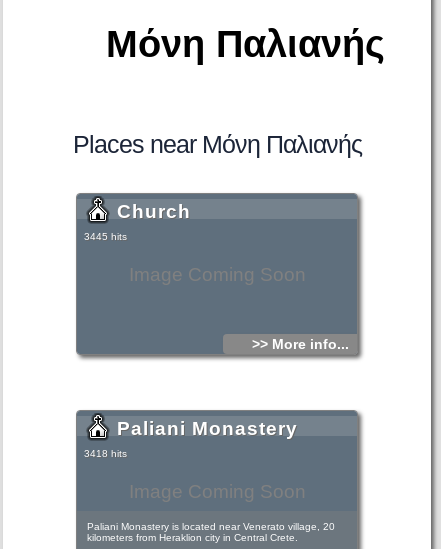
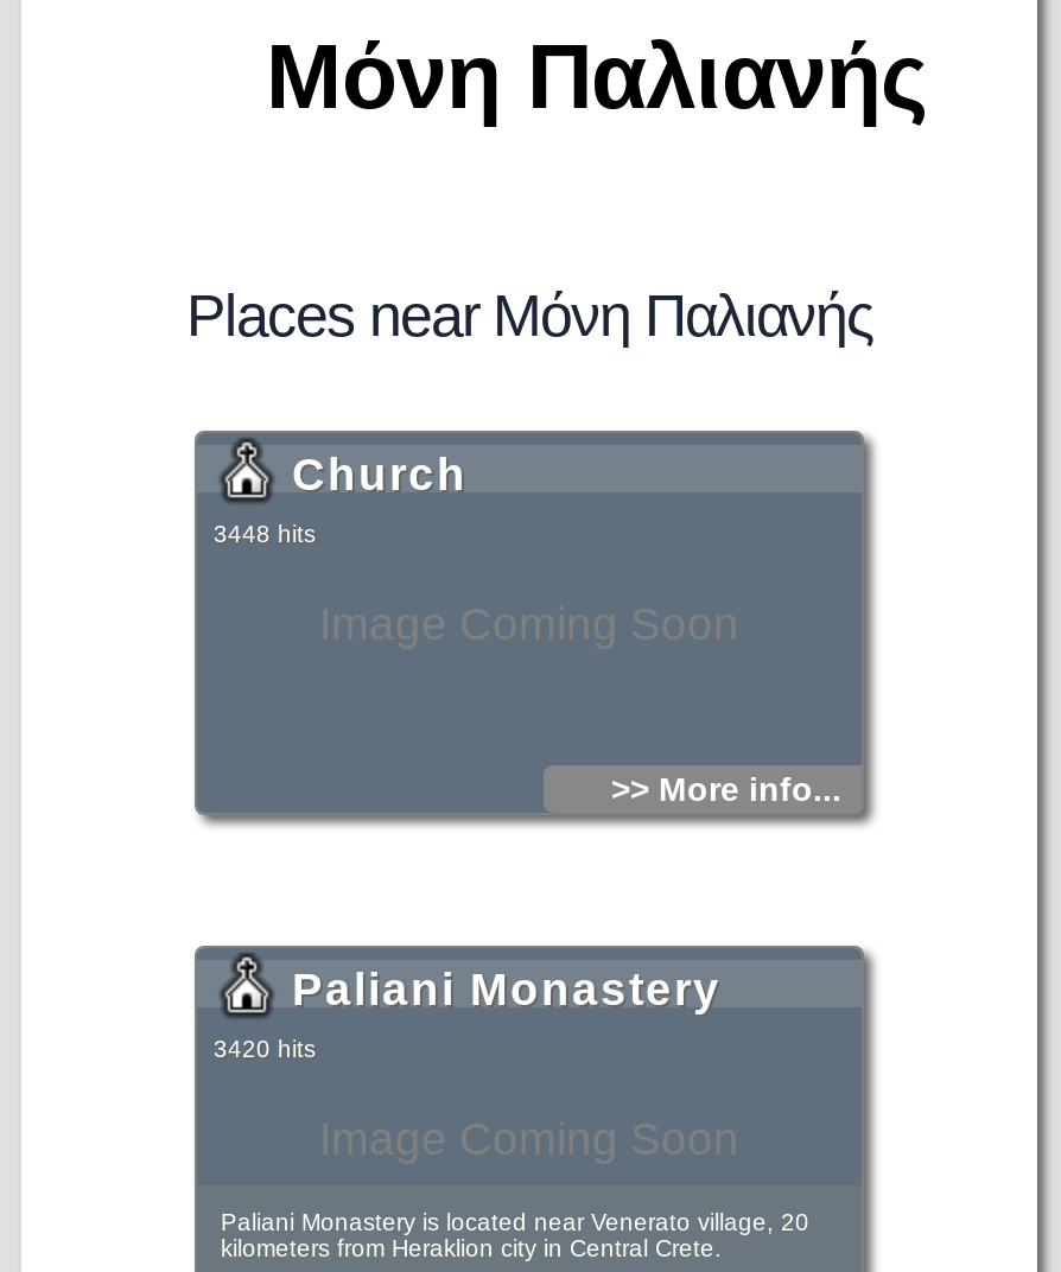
[84,231,127,242] 3445 hits -> [214,521,316,547] 3448 hits
[84,448,127,459] 3418 hits -> [214,1036,316,1062] 3420 hits

